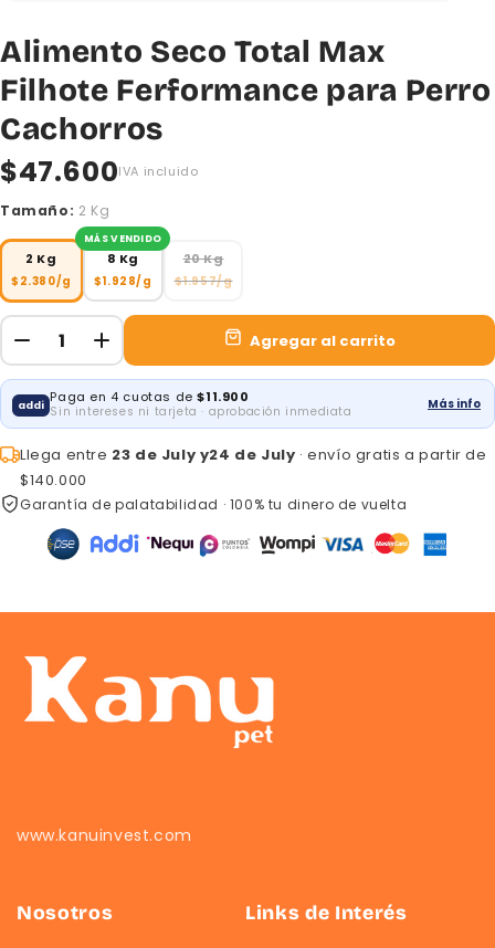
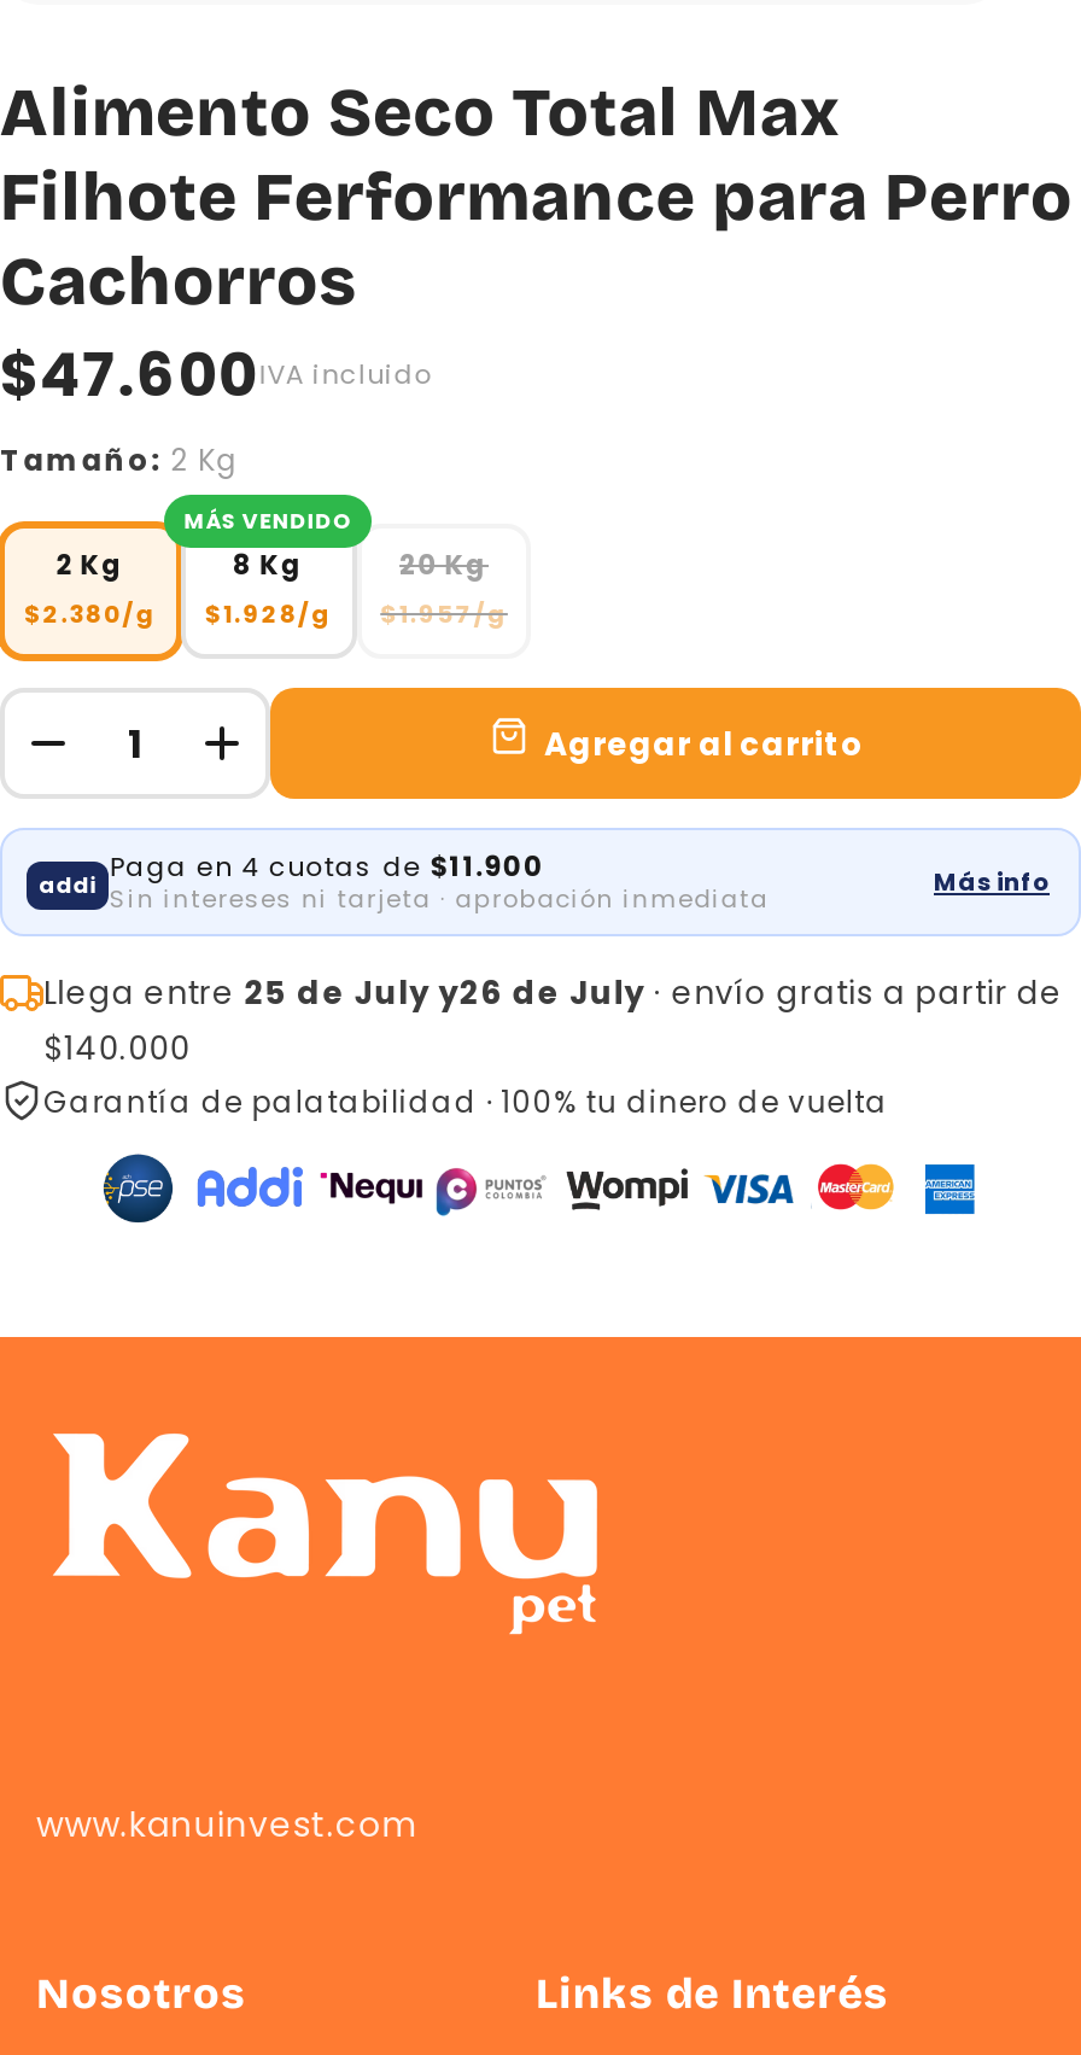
[20,444,487,465] Llega entre 23 de July y24 de July · envío gratis a partir de -> [43,970,1063,1016] Llega entre 25 de July y26 de July · envío gratis a partir de

